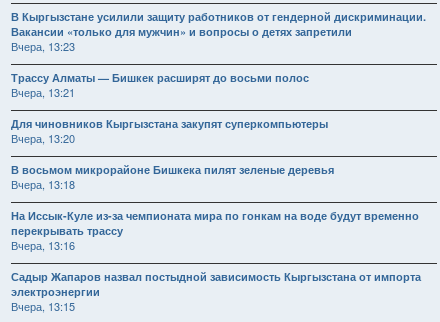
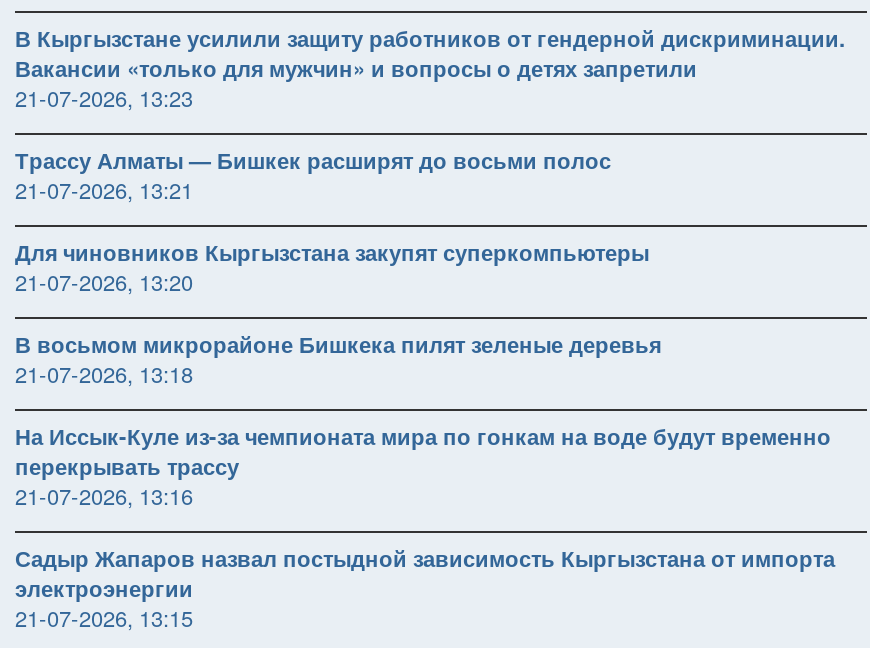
[11,38,75,54] Вчера, 13:23 -> [15,81,193,113] 21-07-2026, 13:23
[11,84,75,100] Вчера, 13:21 -> [15,173,193,205] 21-07-2026, 13:21
[11,130,75,146] Вчера, 13:20 -> [15,265,193,297] 21-07-2026, 13:20
[11,176,75,192] Вчера, 13:18 -> [15,357,193,389] 21-07-2026, 13:18
[11,237,75,253] Вчера, 13:16 -> [15,479,193,511] 21-07-2026, 13:16
[11,298,75,314] Вчера, 13:15 -> [15,601,193,633] 21-07-2026, 13:15

